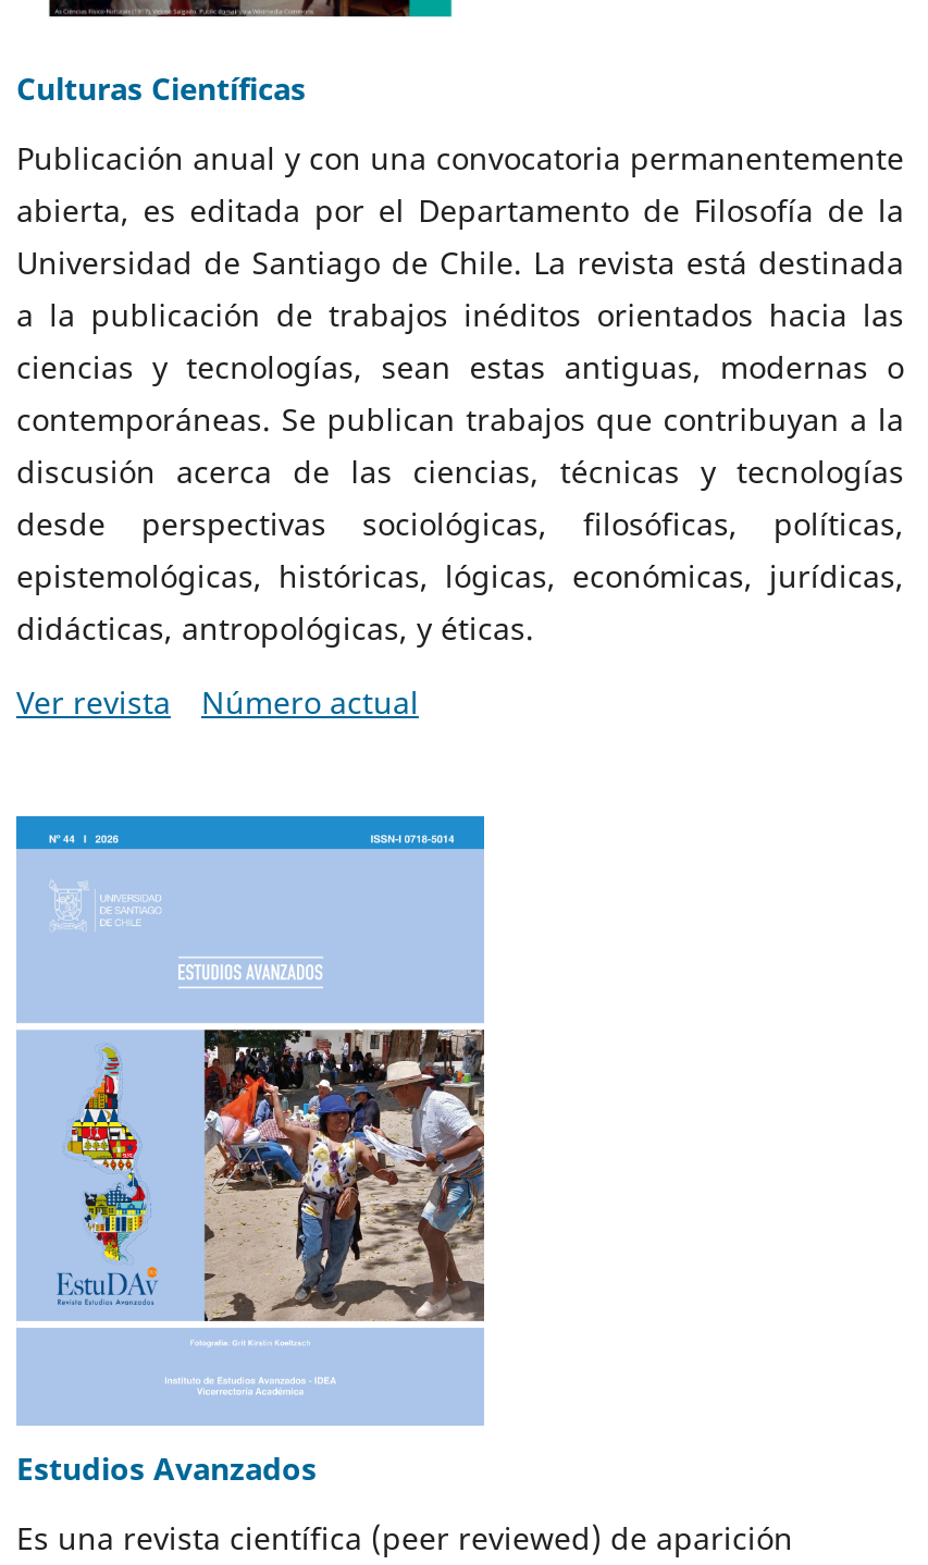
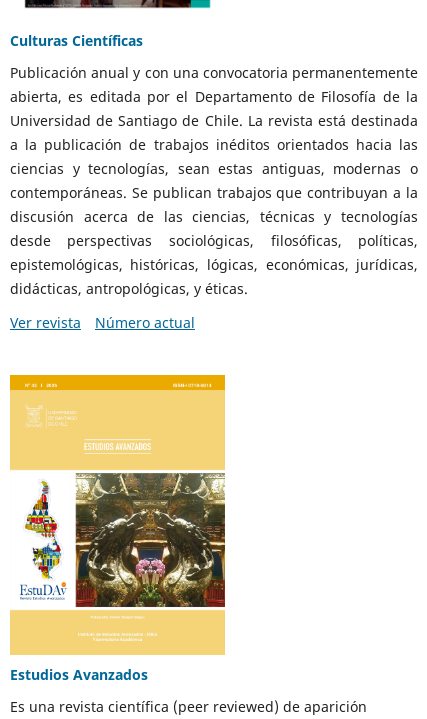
[14,814,486,1426] [image] -> [9,374,226,656] [image]

